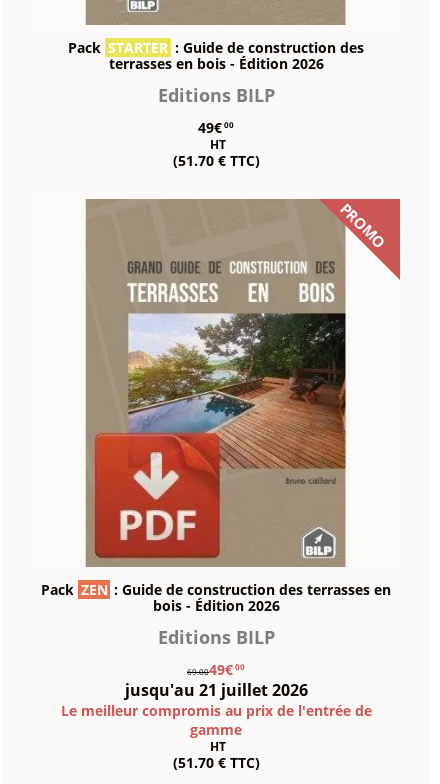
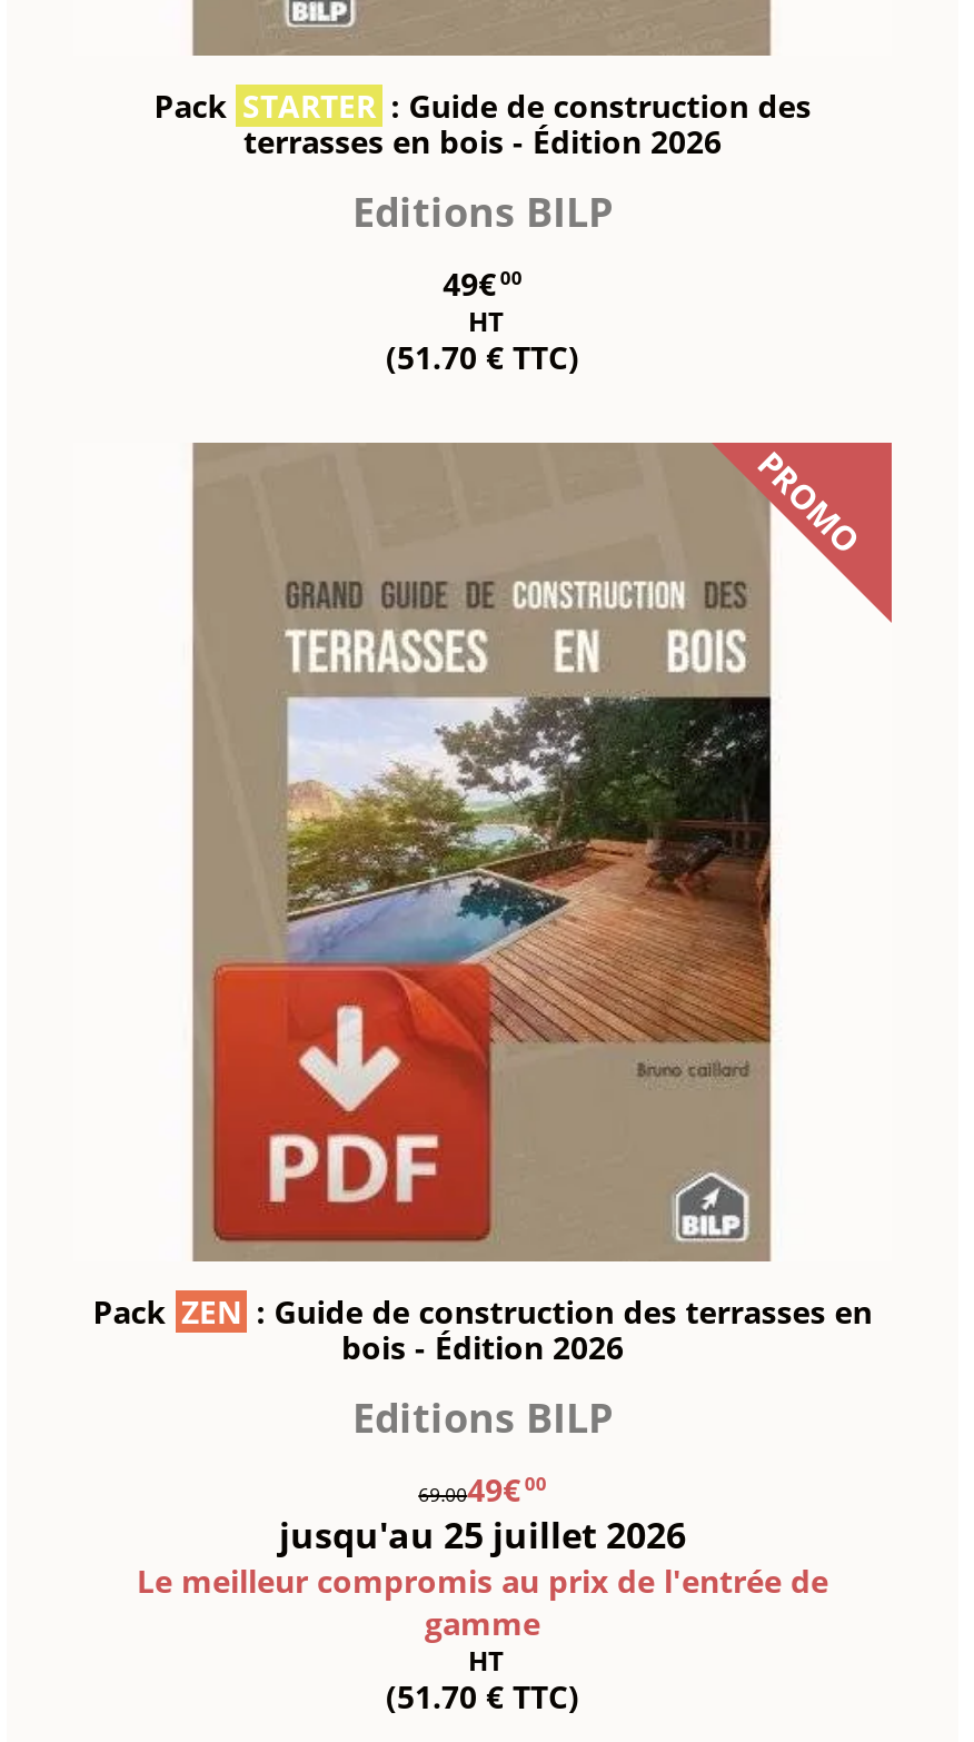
[124,679,307,701] jusqu'au 21 juillet 2026 -> [279,1511,686,1560] jusqu'au 25 juillet 2026

